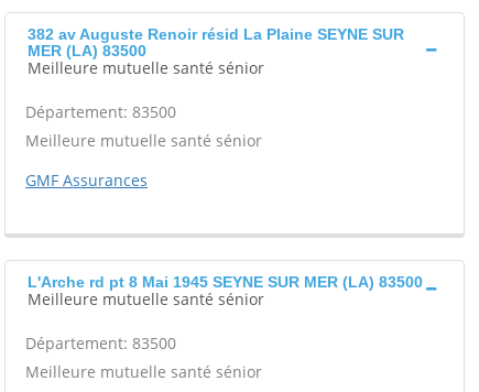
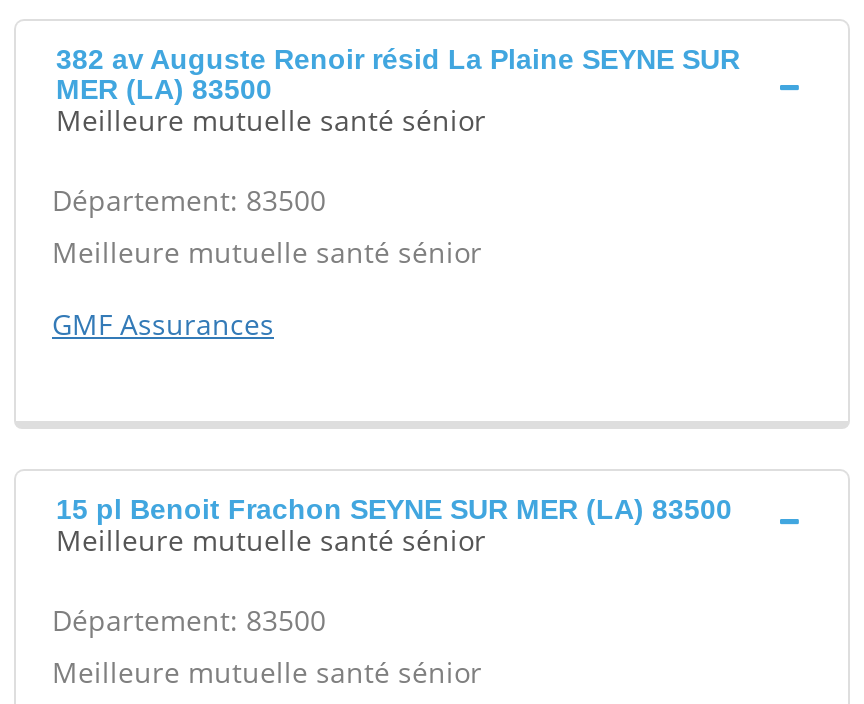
[28,273,423,291] L'Arche rd pt 8 Mai 1945 SEYNE SUR MER (LA) 83500 -> [56,493,732,525] 15 pl Benoit Frachon SEYNE SUR MER (LA) 83500

